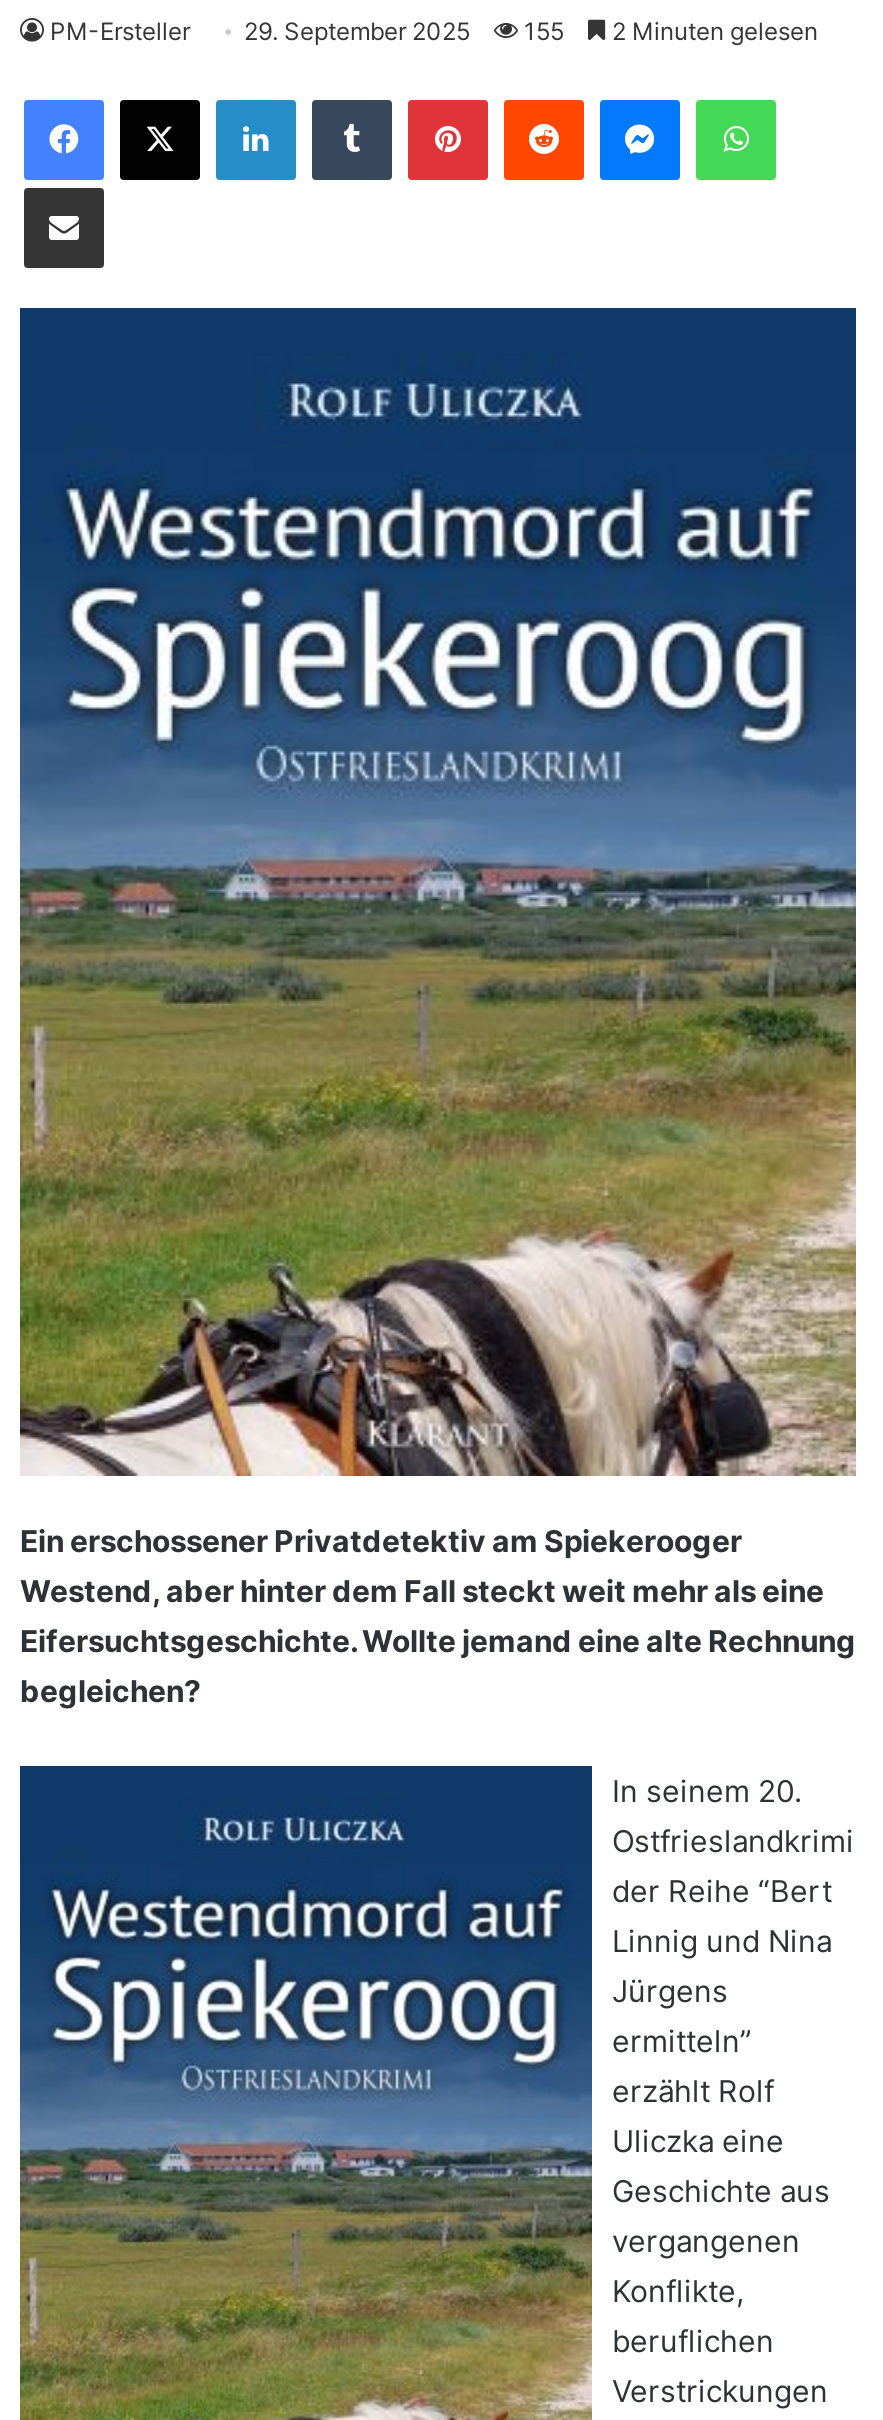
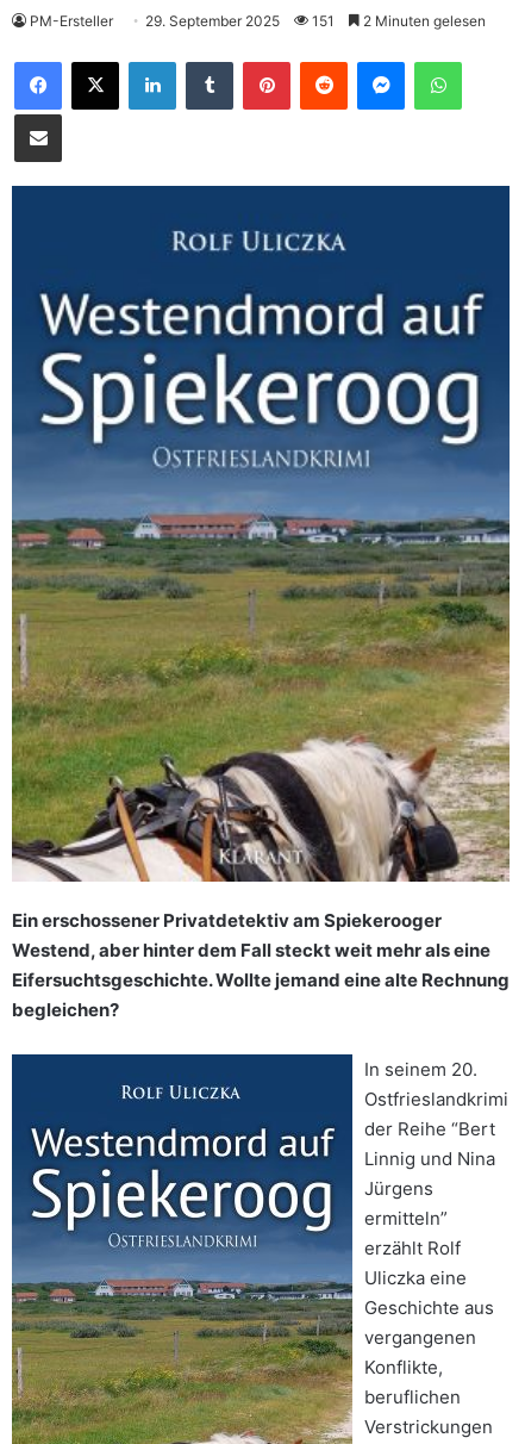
[50,15,818,45] PM-Ersteller 29. September 2025 155 2 Minuten gelesen -> [30,11,486,29] PM-Ersteller 29. September 2025 151 2 Minuten gelesen

